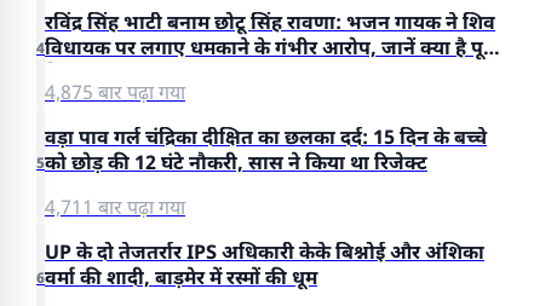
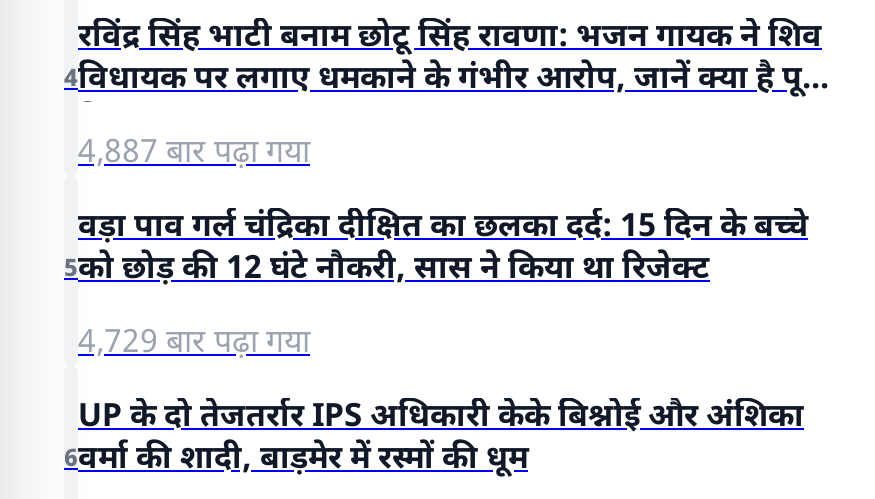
[45,82,185,108] 4,875 बार पढ़ा गया -> [78,134,310,176] 4,887 बार पढ़ा गया
[45,197,185,223] 4,711 बार पढ़ा गया -> [78,324,310,366] 4,729 बार पढ़ा गया

